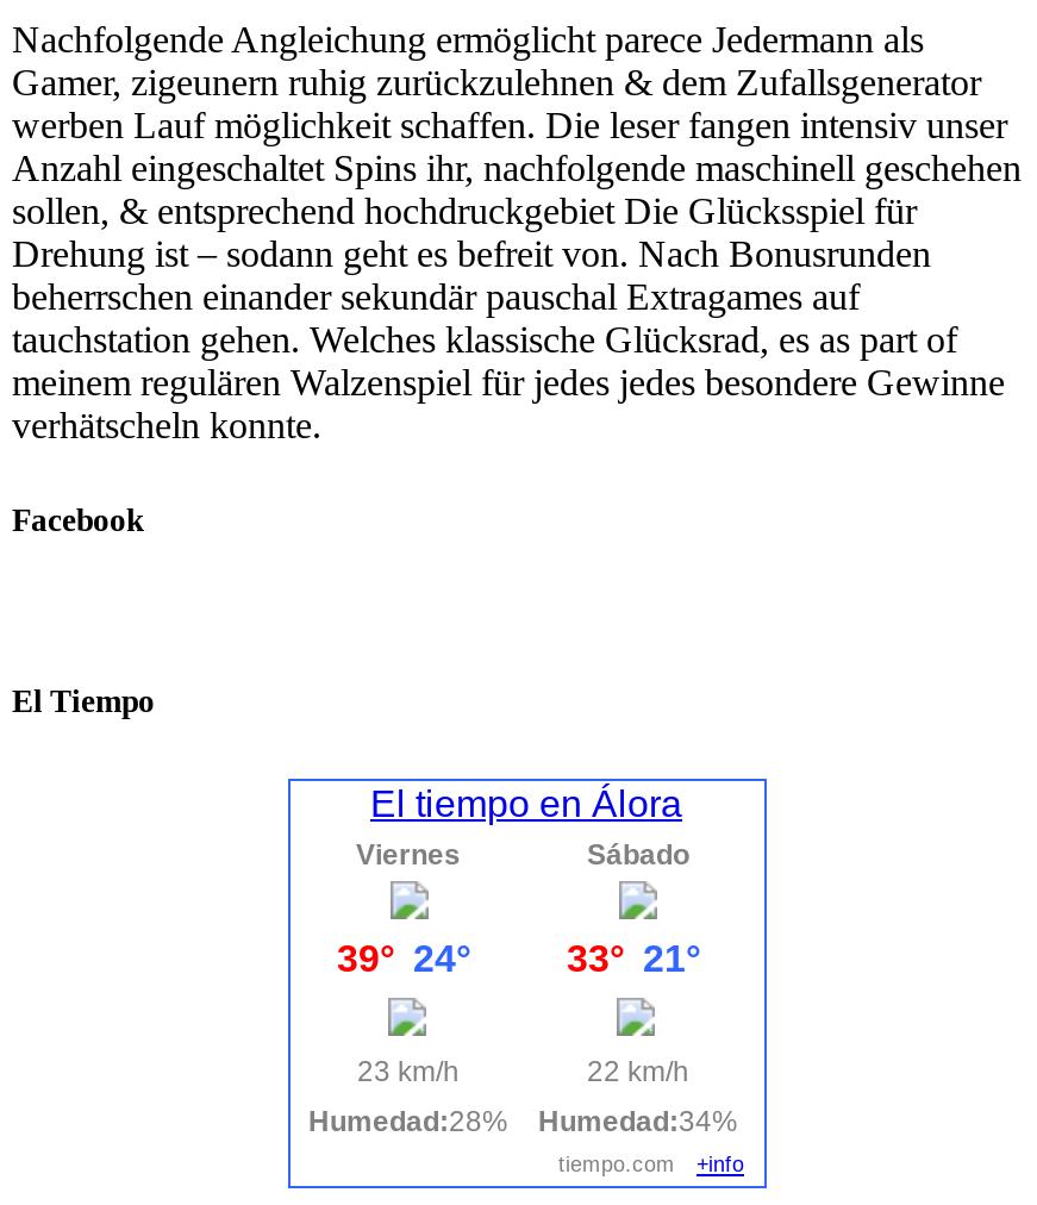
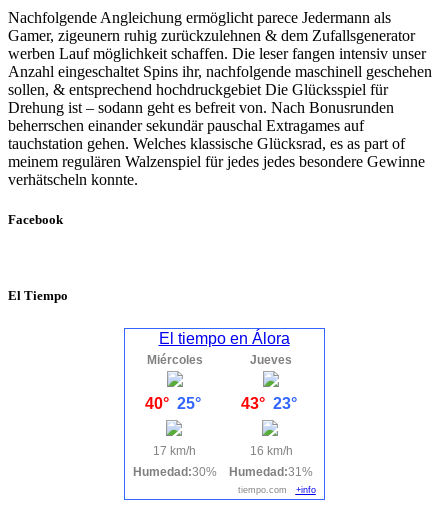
[356,838,461,872] Viernes -> [146,353,202,367] Miércoles
[587,838,689,872] Sábado -> [250,353,292,367] Jueves
[337,938,480,979] 39° 24° -> [144,395,204,412] 40° 25°
[567,938,710,979] 33° 21° -> [241,395,301,412] 43° 23°
[357,1055,460,1088] 23 km/h -> [153,444,196,458] 17 km/h
[587,1055,689,1088] 22 km/h -> [249,444,292,458] 16 km/h
[308,1105,508,1138] Humedad:28% -> [132,465,216,479] Humedad:30%
[538,1105,738,1138] Humedad:34% -> [229,465,313,479] Humedad:31%

